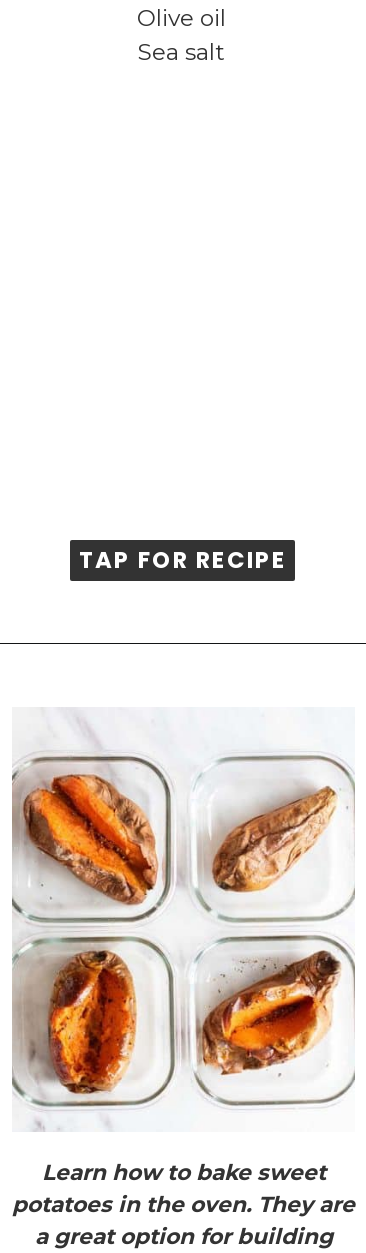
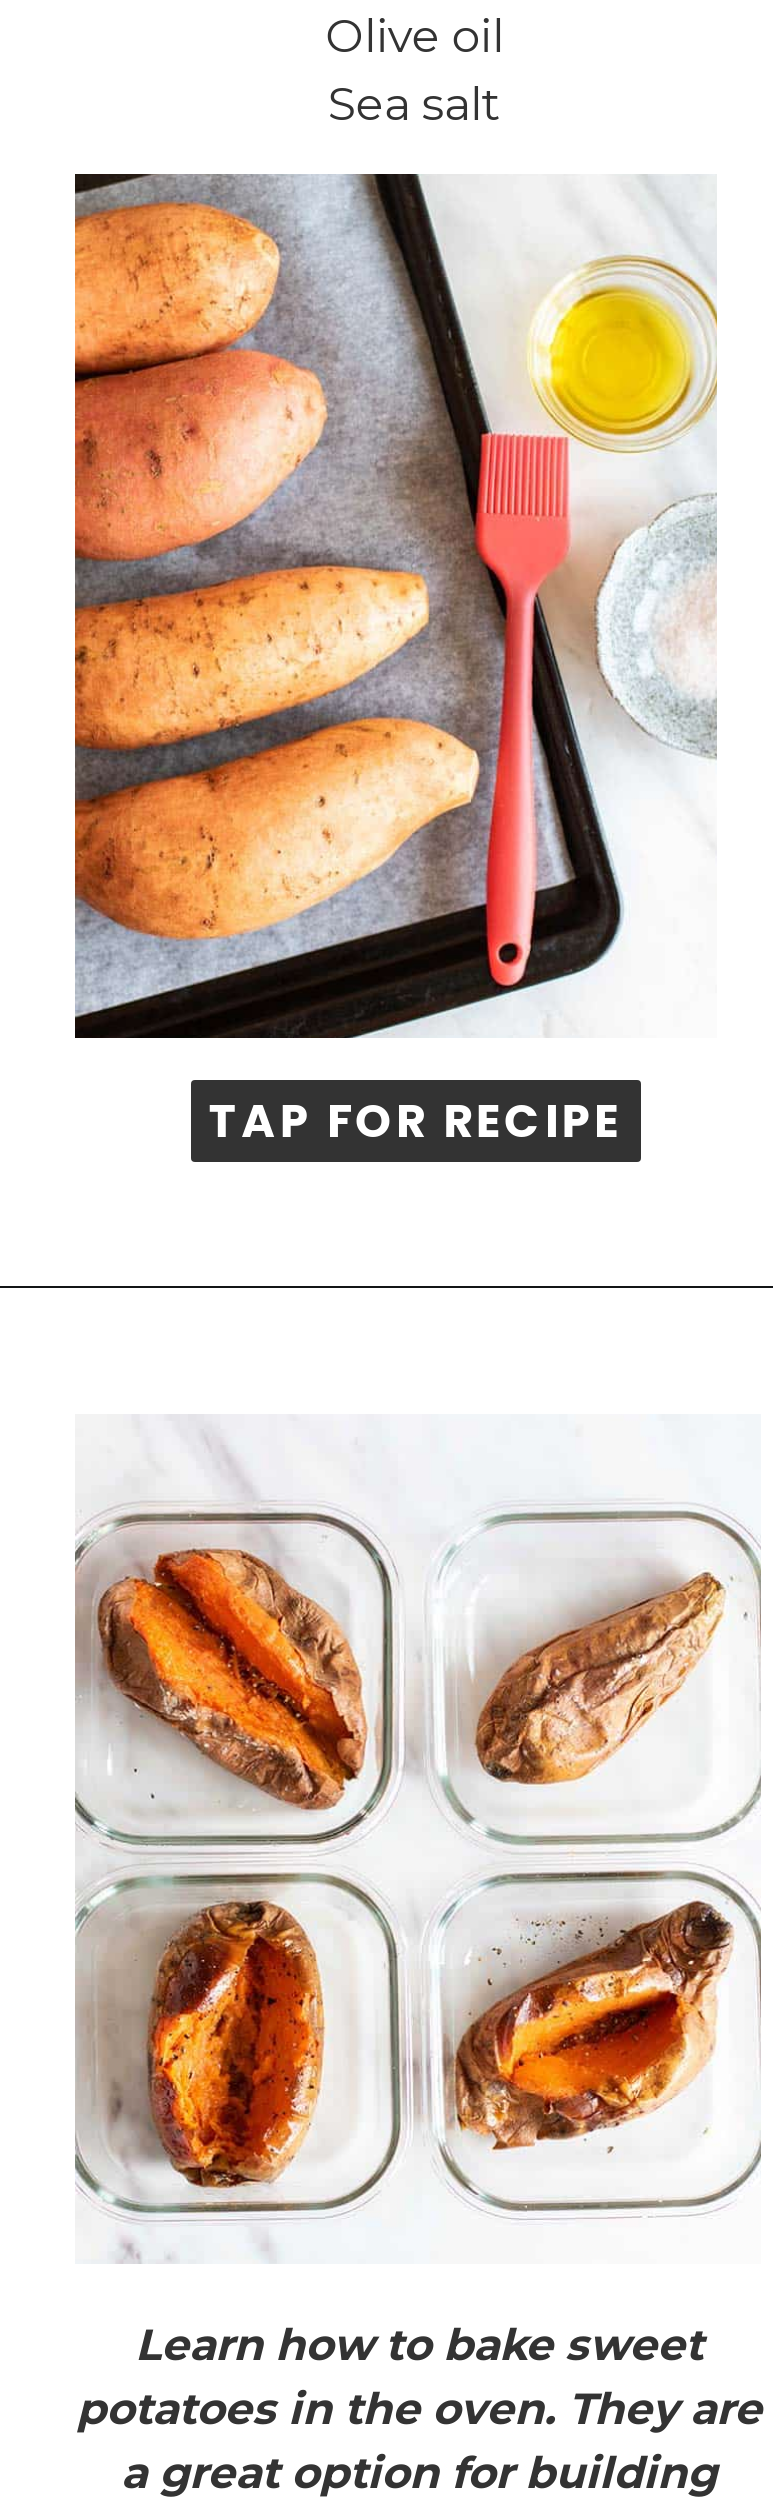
none -> [73,172,719,1040] [image]

